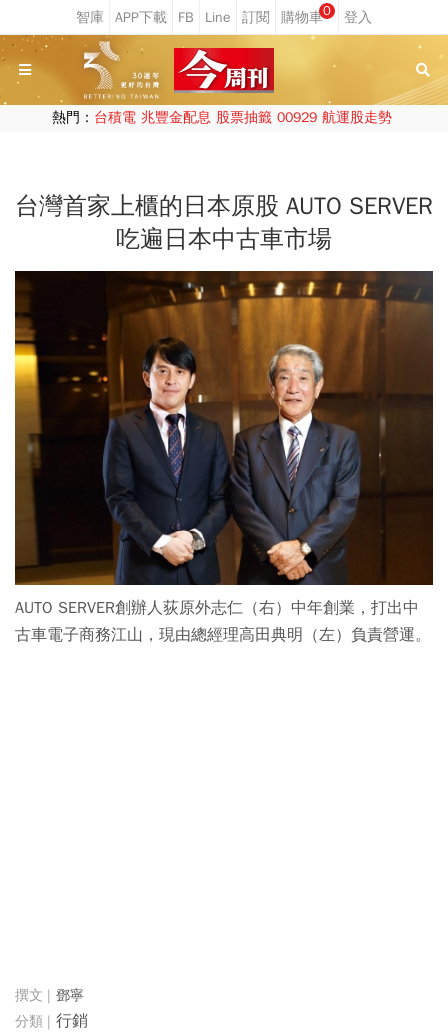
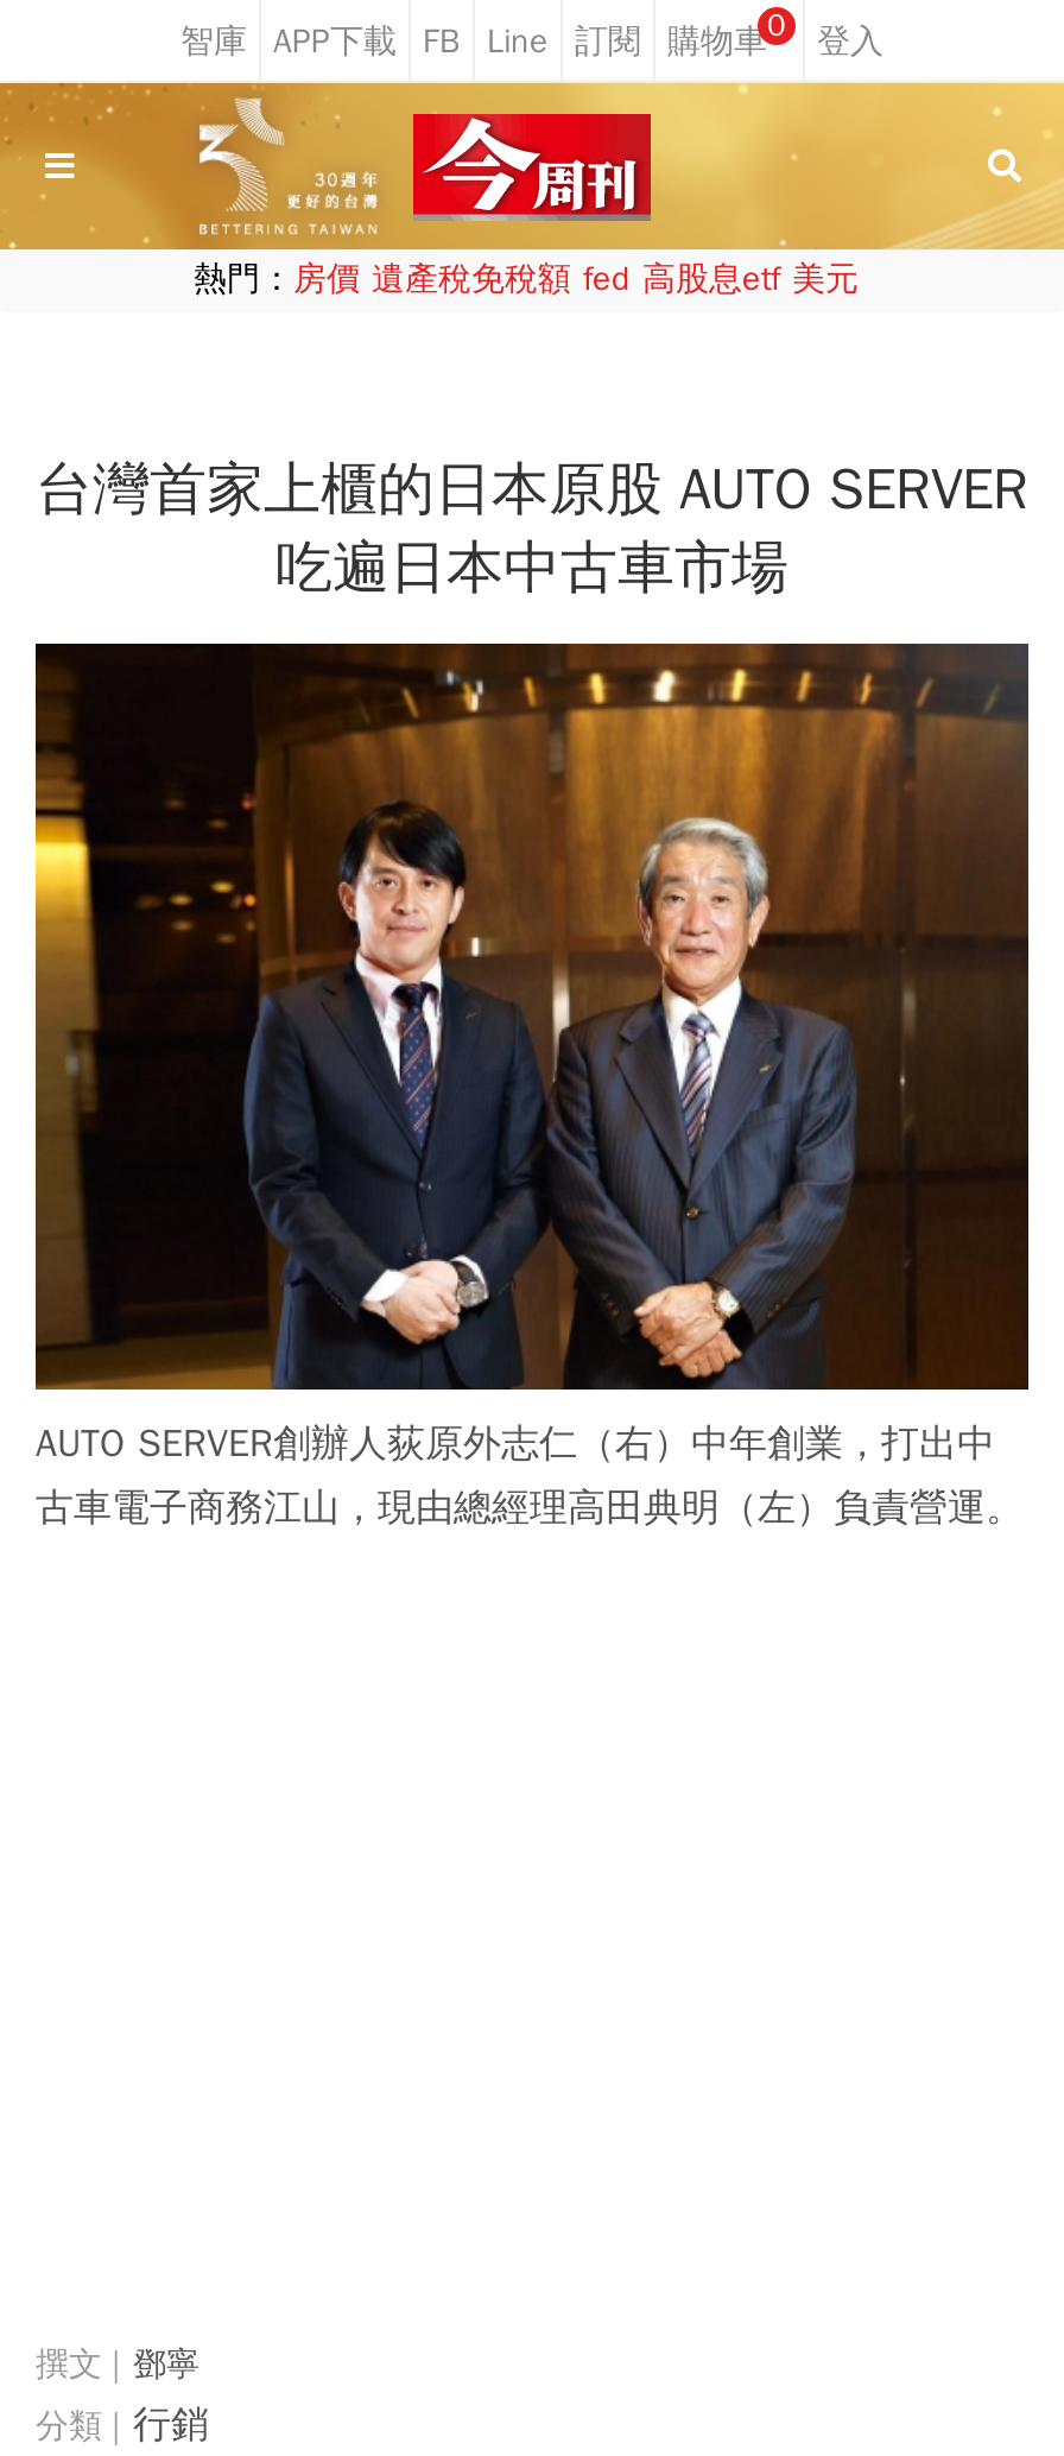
[51,109,391,126] 熱門：台積電 兆豐金配息 股票抽籤 00929 航運股走勢 -> [194,259,859,299] 熱門：房價 遺產稅免稅額 fed 高股息etf 美元

